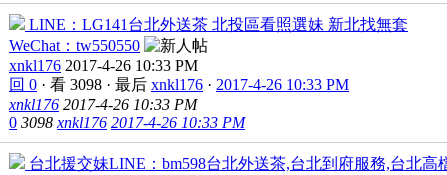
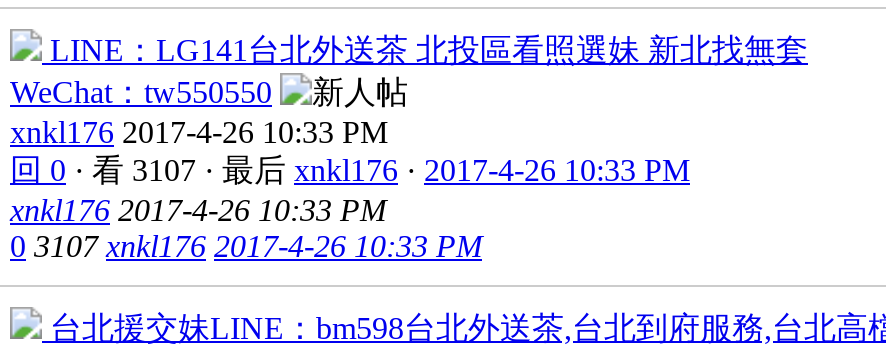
[9,76,349,93] 回 0 · 看 3098 · 最后xnkl176 · 2017-4-26 10:33 PM -> [10,154,690,188] 回 0 · 看 3107 · 最后xnkl176 · 2017-4-26 10:33 PM
[9,114,245,131] 0 3098 xnkl176 2017-4-26 10:33 PM -> [10,230,482,264] 0 3107 xnkl176 2017-4-26 10:33 PM

